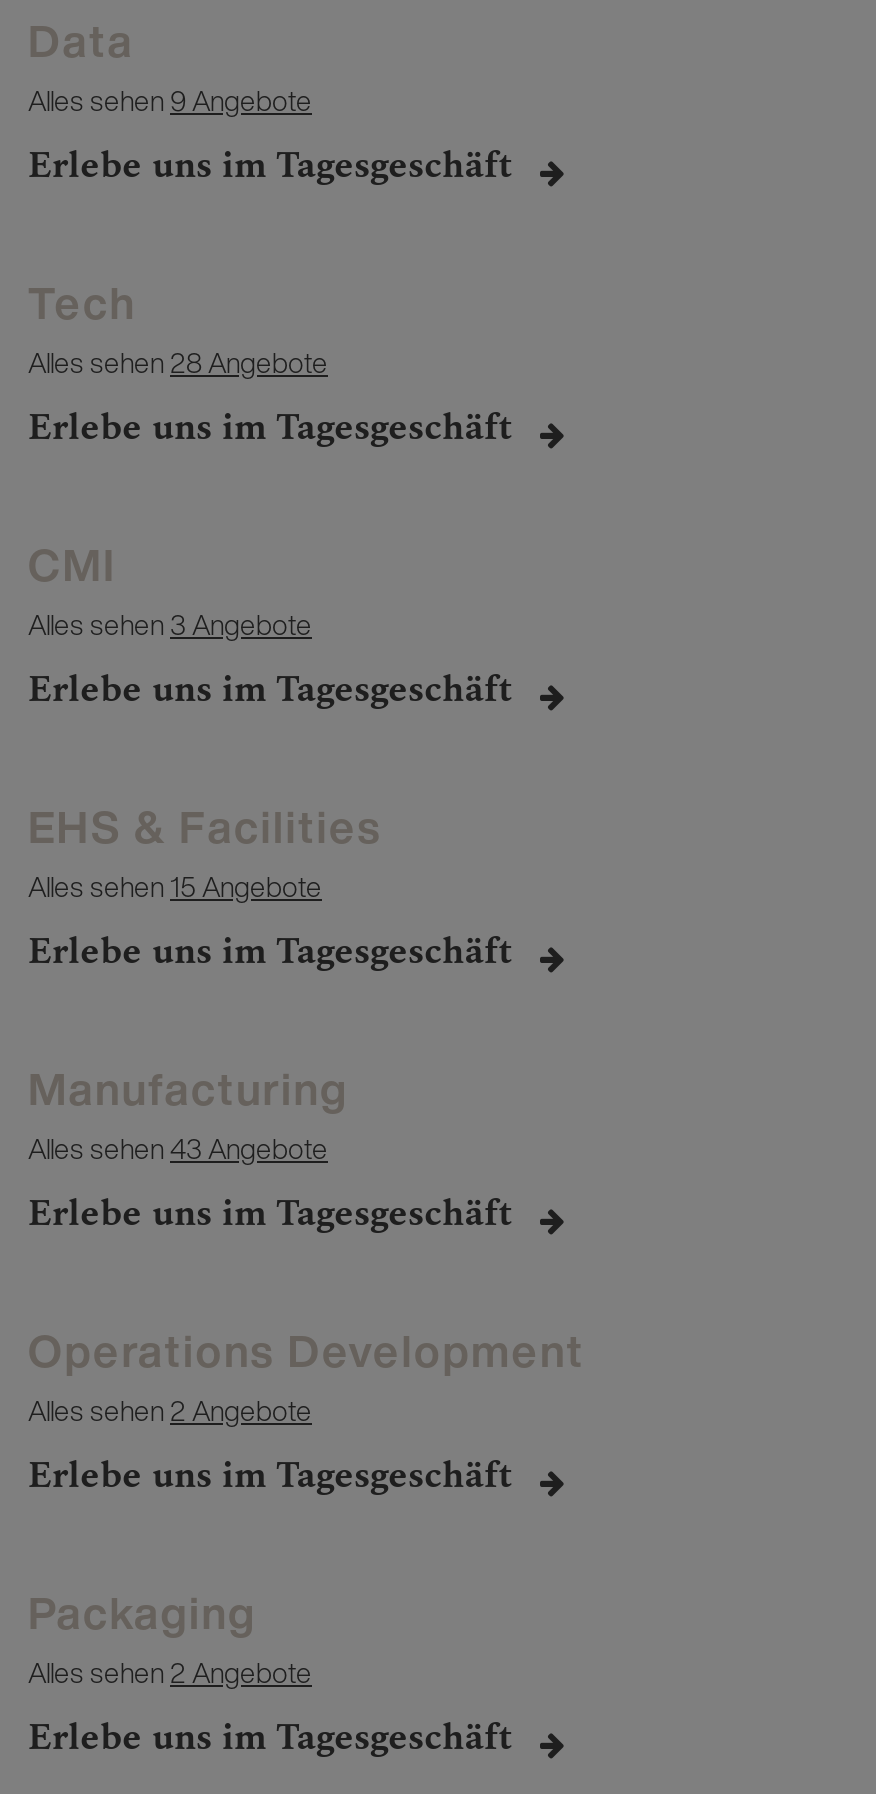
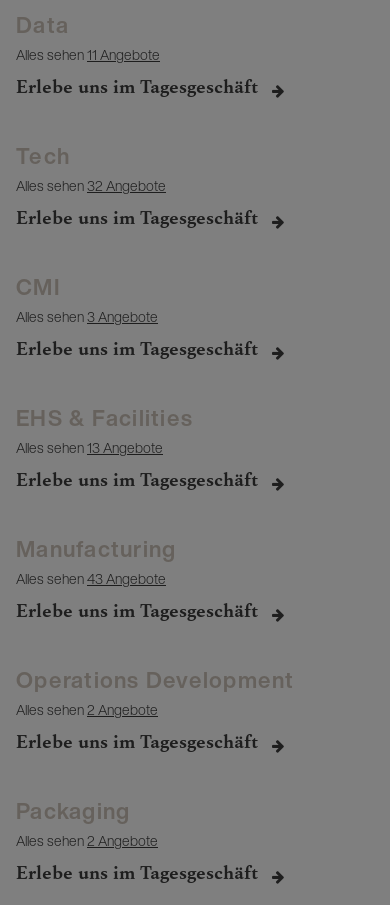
[28,79,312,121] Alles sehen 9 Angebote -> [16,44,160,65] Alles sehen 11 Angebote
[28,341,328,383] Alles sehen 28 Angebote -> [16,175,166,196] Alles sehen 32 Angebote
[28,865,322,907] Alles sehen 15 Angebote -> [16,437,163,458] Alles sehen 13 Angebote

